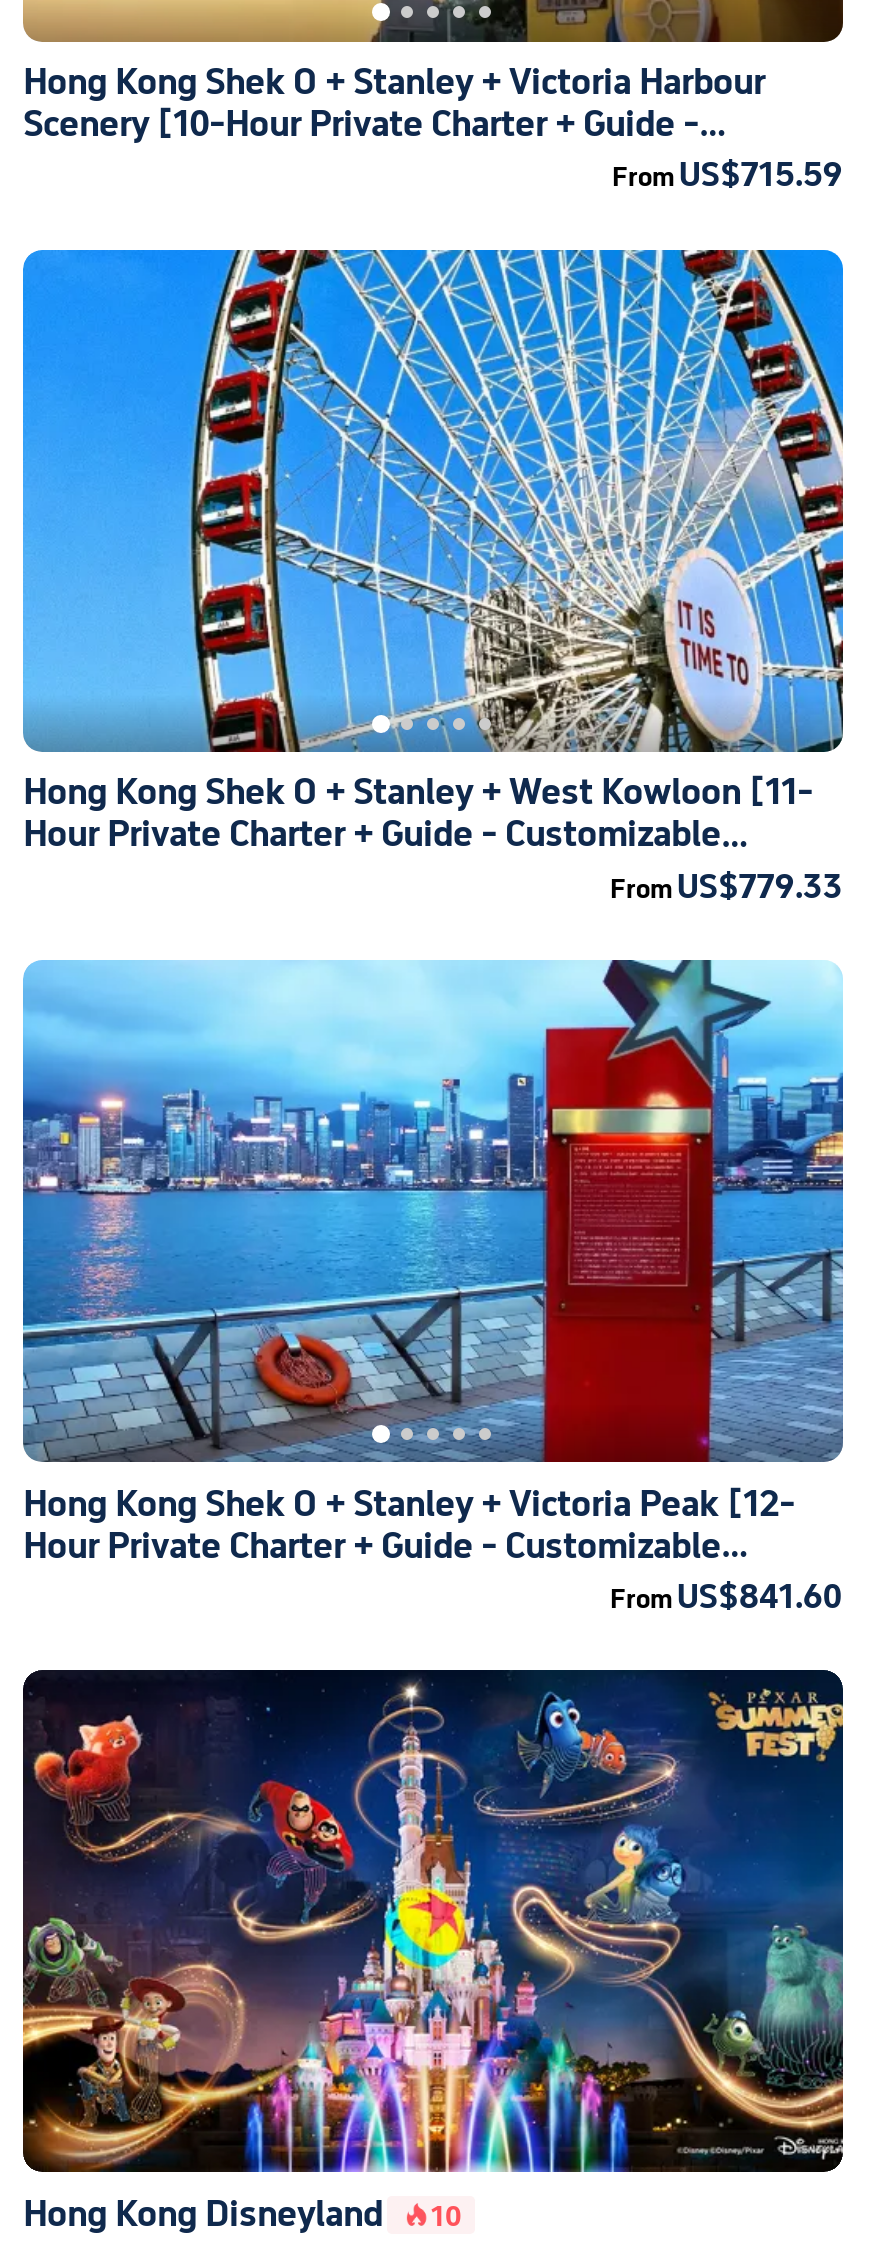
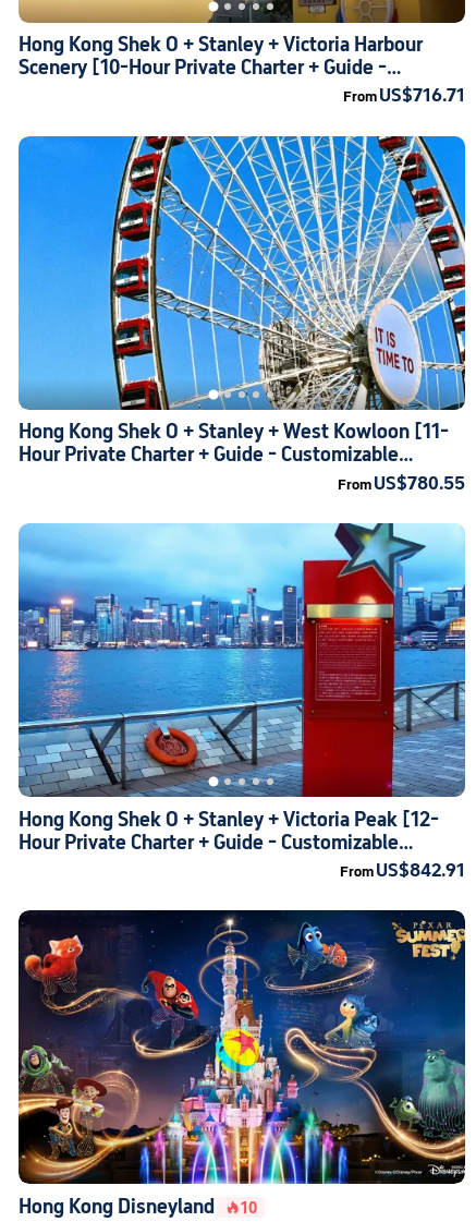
[612,155,843,195] From US$715.59 -> [343,84,465,106] From US$716.71
[610,865,843,905] From US$779.33 -> [337,472,465,493] From US$780.55
[610,1576,843,1616] From US$841.60 -> [339,859,465,881] From US$842.91

